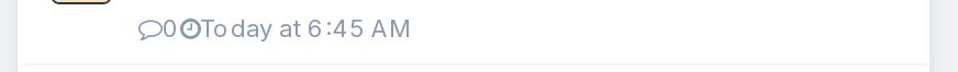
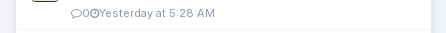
[200,13,411,44] Today at 6:45 AM -> [99,6,215,20] Yesterday at 5:28 AM

